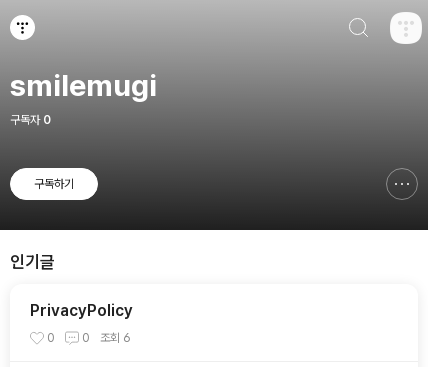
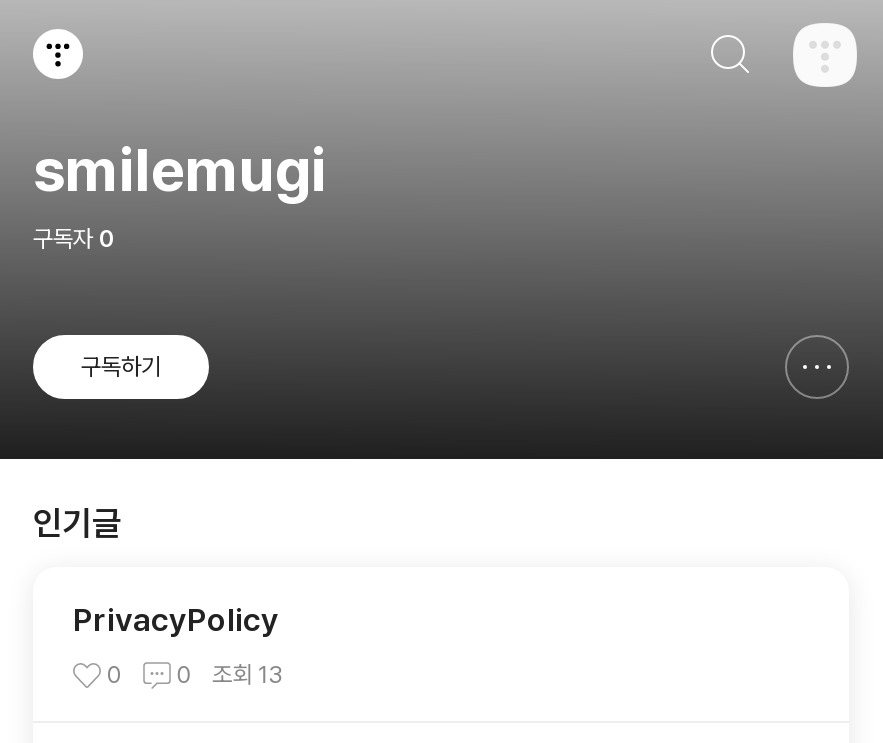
[47,331,131,345] 0 0 조회 6 -> [107,661,284,689] 0 0 조회 13

